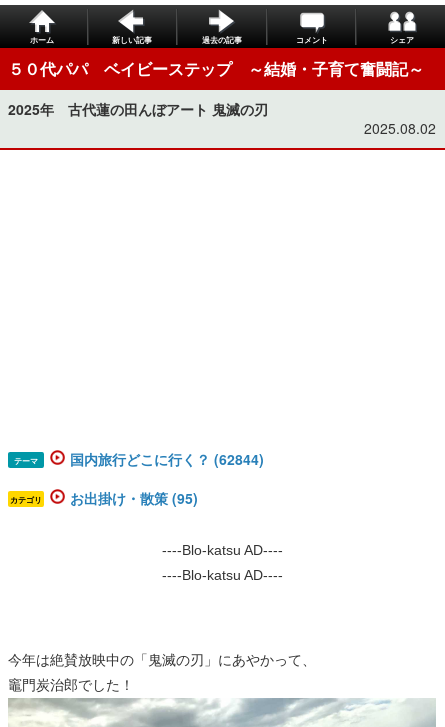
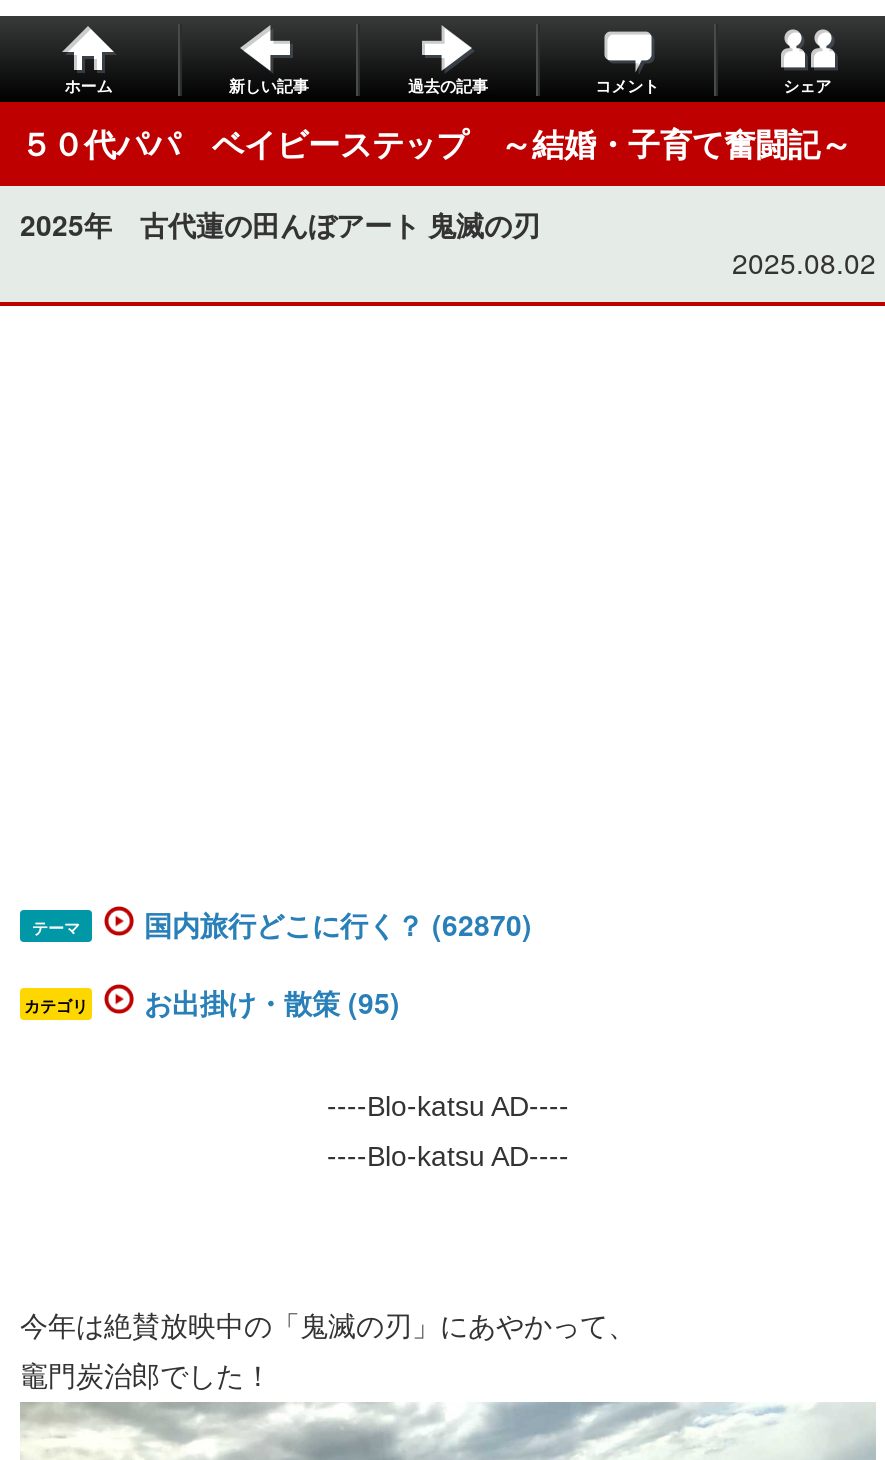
[70,449,264,469] 国内旅行どこに行く？ (62844) -> [144,904,532,944] 国内旅行どこに行く？ (62870)

